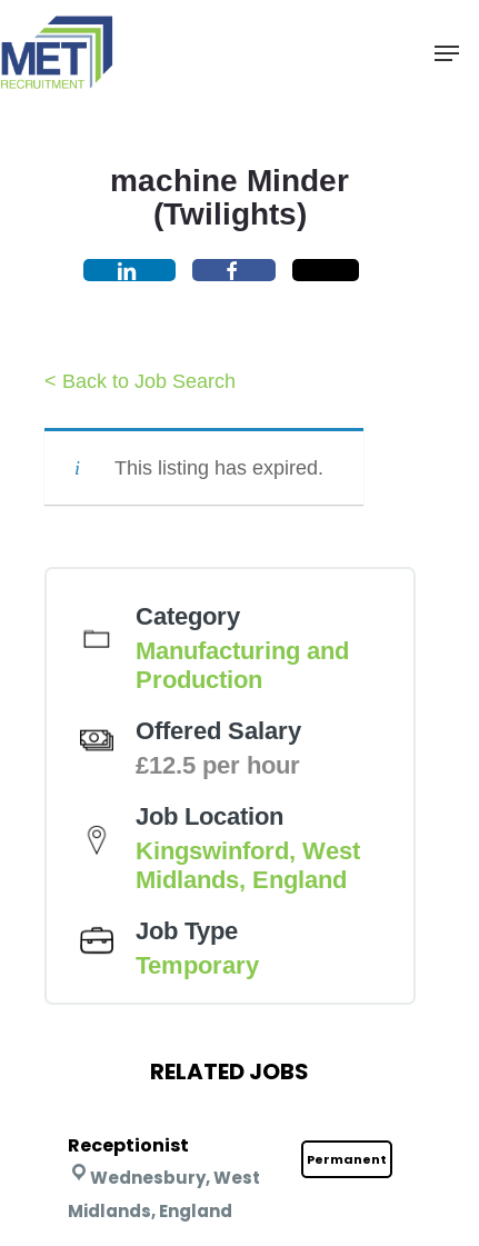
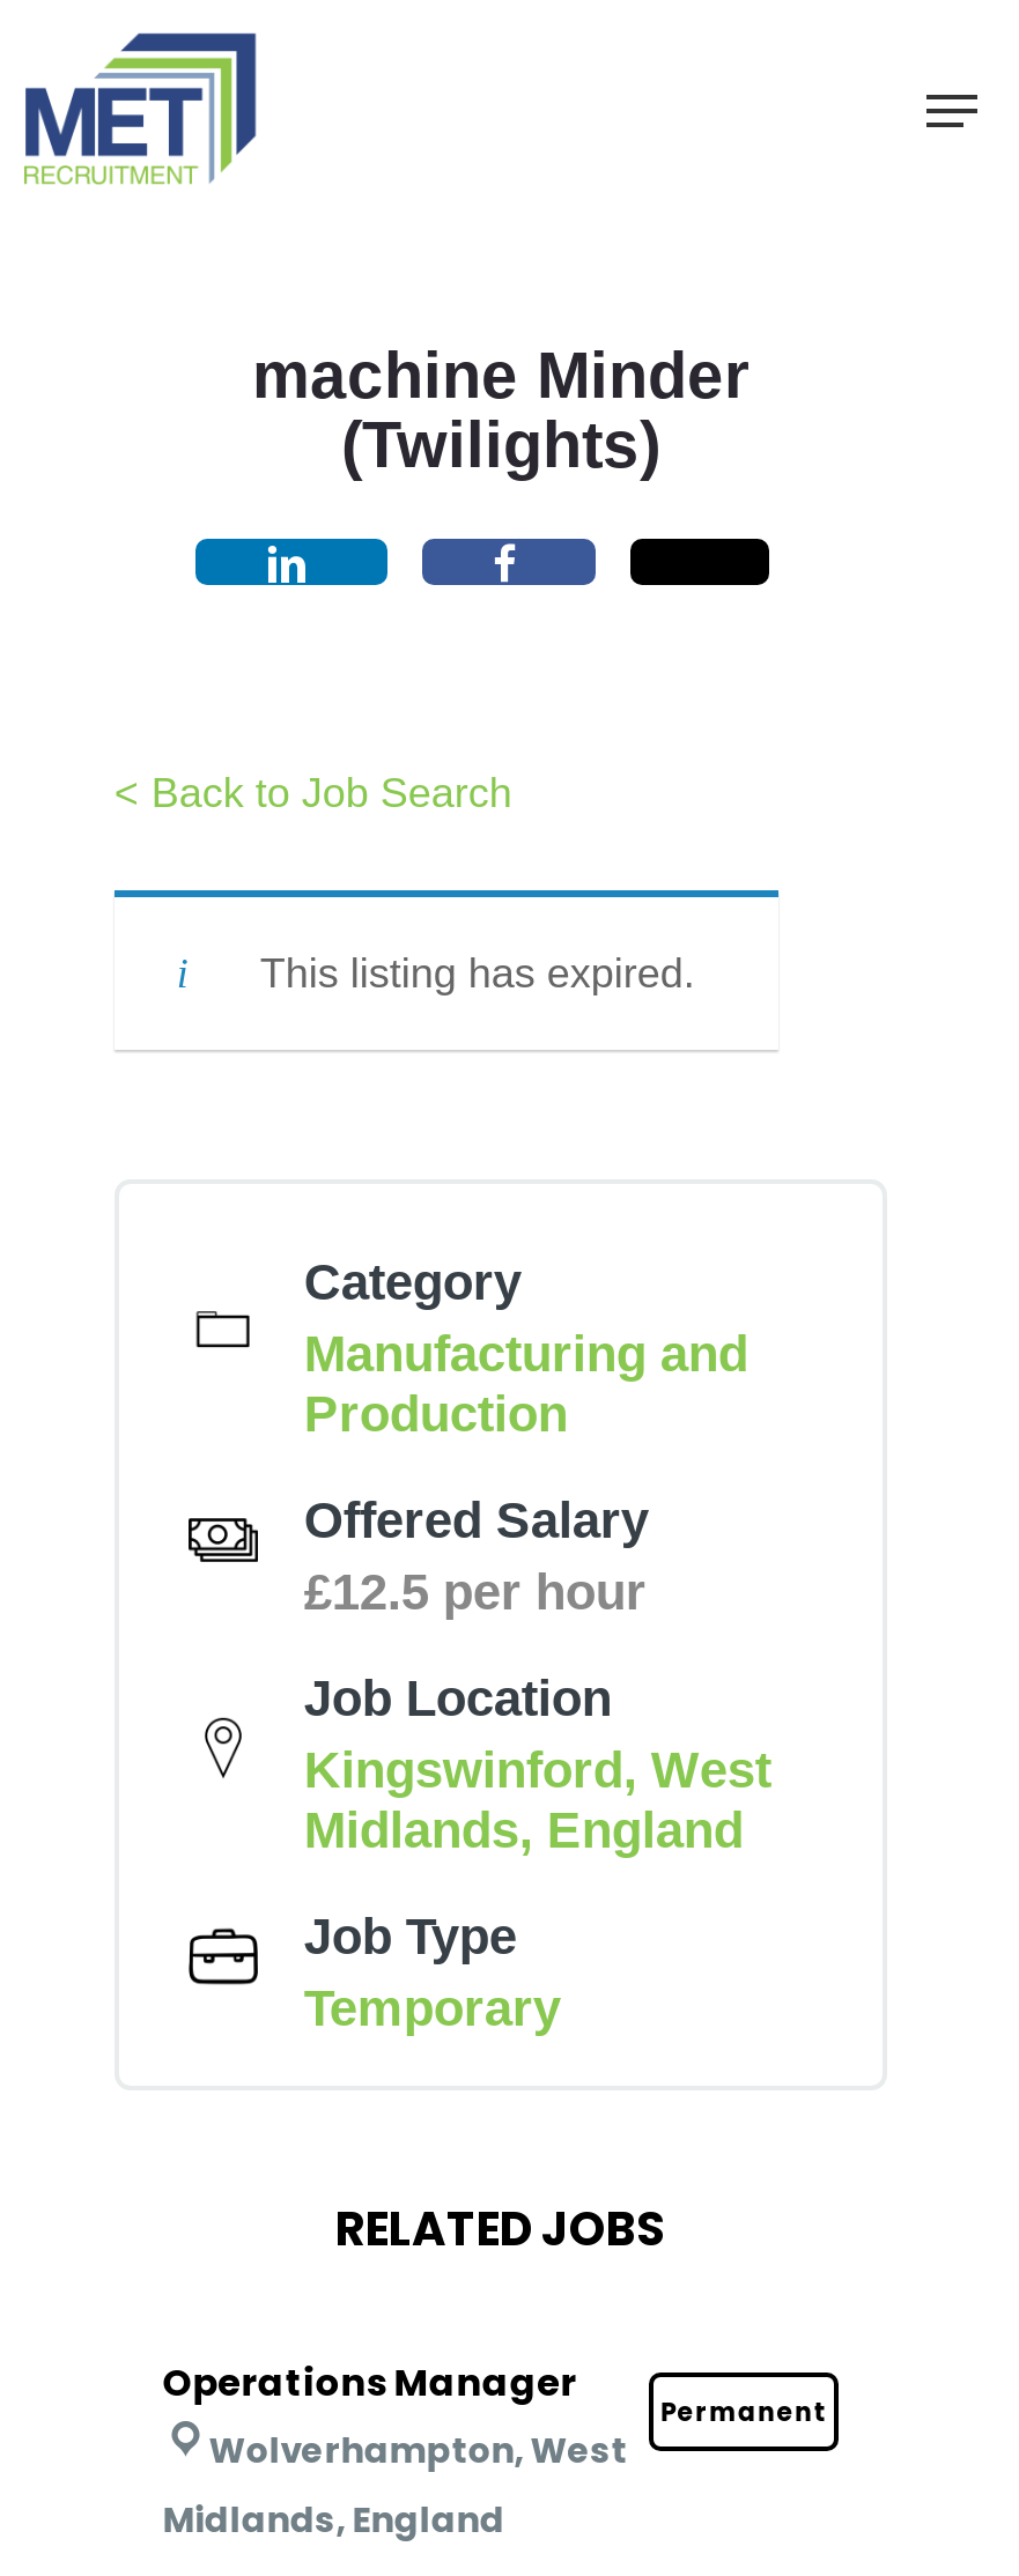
[67,1133,189,1158] Receptionist -> [162,2356,576,2410] Operations Manager
[90,1166,260,1189] Wednesbury, West -> [209,2426,627,2474] Wolverhampton, West

